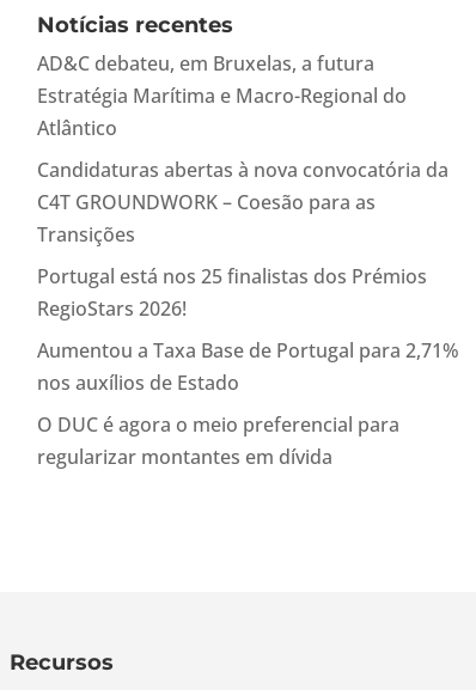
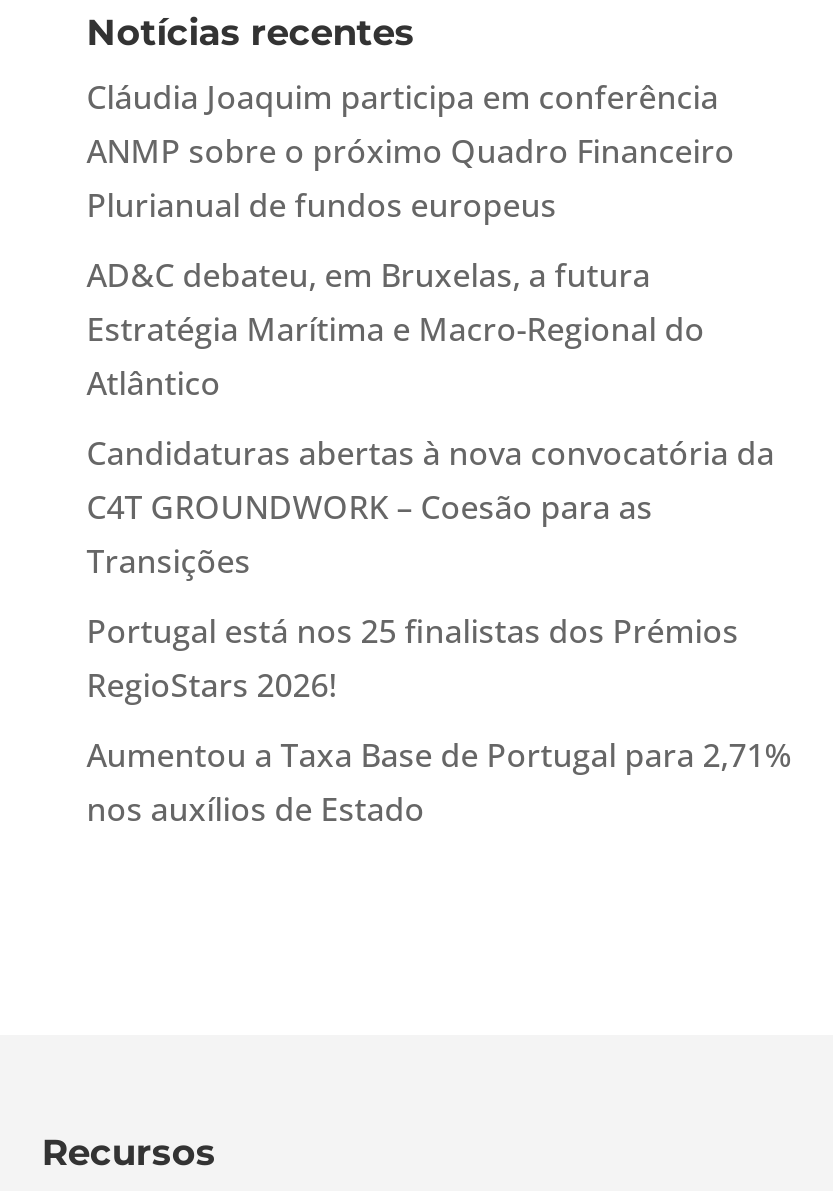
none -> [87,75,735,227] Cláudia Joaquim participa em conferência | ANMP sobre o próximo Quadro Financeiro | Plurianual de fundos europeus
moved [37,50,459,396] -> [87,253,793,831]: AD&C debateu, em Bruxelas, a futura | Estratégia Marítima e Macro-Regional do | Atlântico | ... | Aumentou a Taxa Base de Portugal para 2,71% | nos auxílios de Estado
[37,411,399,470] O DUC é agora o meio preferencial para | regularizar montantes em dívida -> none

